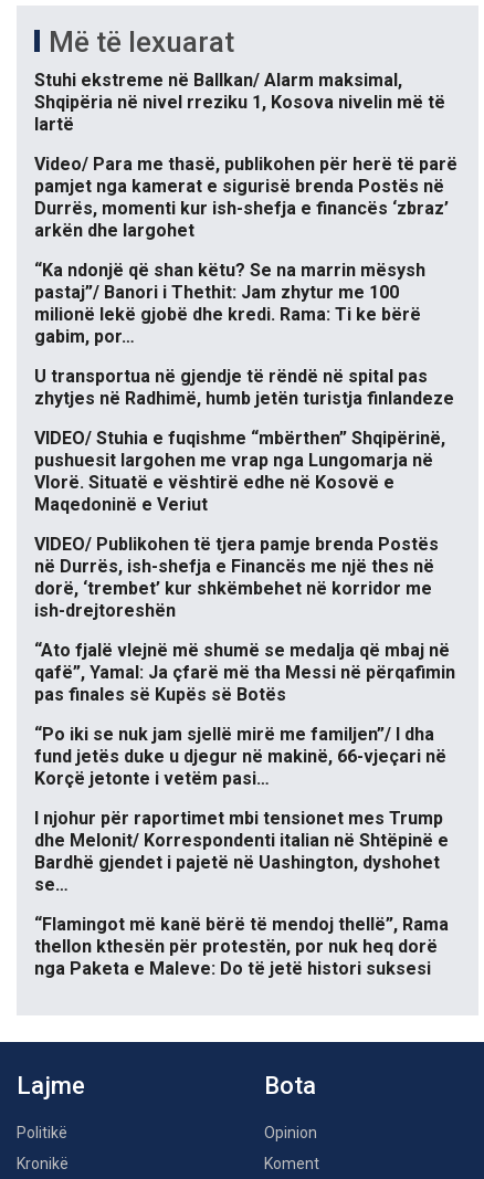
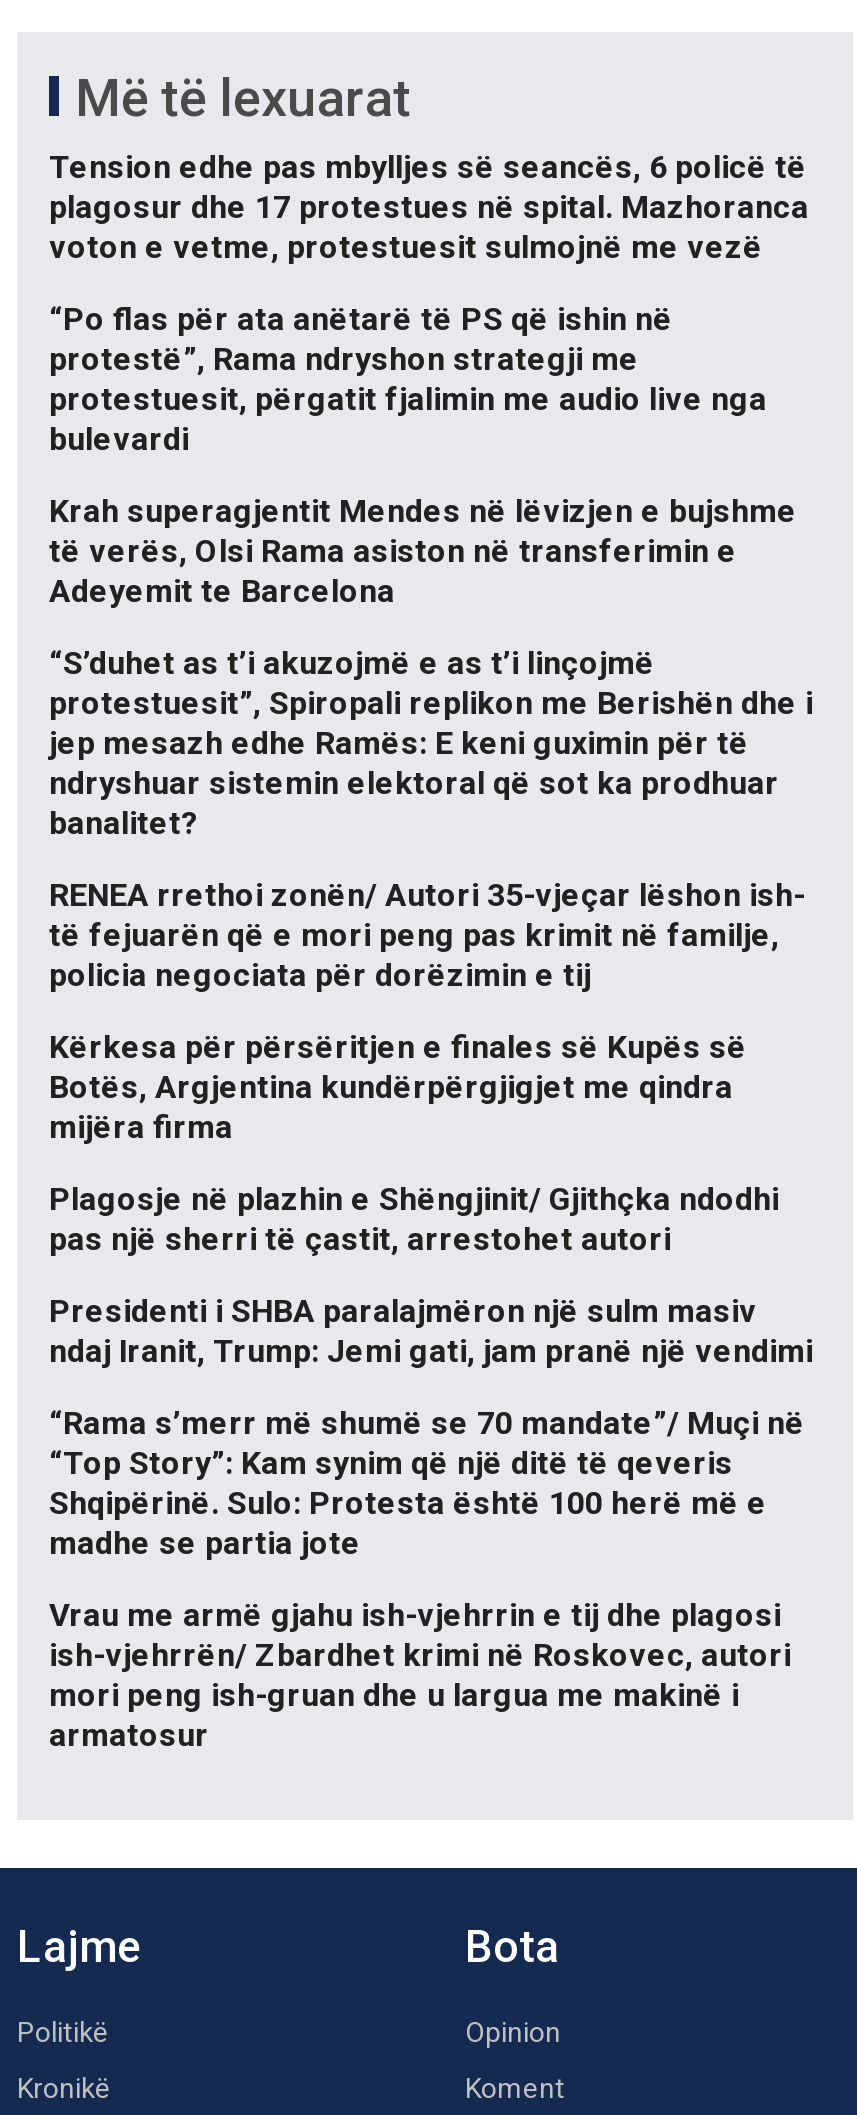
[34,70,445,135] Stuhi ekstreme në Ballkan/ Alarm maksimal, | Shqipëria në nivel rreziku 1, Kosova nivelin më të | lartë -> [49,148,809,266] Tension edhe pas mbylljes së seancës, 6 policë të | plagosur dhe 17 protestues në spital. Mazhoranca | voton e vetme, protestuesit sulmojnë me vezë
[34,154,457,241] Video/ Para me thasë, publikohen për herë të parë | pamjet nga kamerat e sigurisë brenda Postës në | Durrës, momenti kur ish-shefja e financës ‘zbraz’ | arkën dhe largohet -> [49,300,767,458] “Po flas për ata anëtarë të PS që ishin në | protestë”, Rama ndryshon strategji me | protestuesit, përgatit fjalimin me audio live nga | bulevardi
[34,260,425,347] “Ka ndonjë që shan këtu? Se na marrin mësysh | pastaj”/ Banori i Thethit: Jam zhytur me 100 | milionë lekë gjobë dhe kredi. Rama: Ti ke bërë | gabim, por… -> [49,492,797,610] Krah superagjentit Mendes në lëvizjen e bujshme | të verës, Olsi Rama asiston në transferimin e | Adeyemit te Barcelona
[34,366,454,409] U transportua në gjendje të rëndë në spital pas | zhytjes në Radhimë, humb jetën turistja finlandeze -> [49,644,813,842] “S’duhet as t’i akuzojmë e as t’i linçojmë | protestuesit”, Spiropali replikon me Berishën dhe i | jep mesazh edhe Ramës: E keni guximin për të | ndryshuar sistemin elektoral që sot ka prodhuar | banalitet?
[34,428,445,515] VIDEO/ Stuhia e fuqishme “mbërthen” Shqipërinë, | pushuesit largohen me vrap nga Lungomarja në | Vlorë. Situatë e vështirë edhe në Kosovë e | Maqedoninë e Veriut -> [49,876,805,994] RENEA rrethoi zonën/ Autori 35-vjeçar lëshon ish- | të fejuarën që e mori peng pas krimit në familje, | policia negociata për dorëzimin e tij
[34,534,439,621] VIDEO/ Publikohen të tjera pamje brenda Postës | në Durrës, ish-shefja e Financës me një thes në | dorë, ‘trembet’ kur shkëmbehet në korridor me | ish-drejtoreshën -> [49,1028,747,1146] Kërkesa për përsëritjen e finales së Kupës së | Botës, Argjentina kundërpërgjigjet me qindra | mijëra firma
[34,640,455,705] “Ato fjalë vlejnë më shumë se medalja që mbaj në | qafë”, Yamal: Ja çfarë më tha Messi në përqafimin | pas finales së Kupës së Botës -> [49,1180,779,1258] Plagosje në plazhin e Shëngjinit/ Gjithçka ndodhi | pas një sherri të çastit, arrestohet autori
[34,724,446,789] “Po iki se nuk jam sjellë mirë me familjen”/ I dha | fund jetës duke u djegur në makinë, 66-vjeçari në | Korçë jetonte i vetëm pasi… -> [49,1292,813,1370] Presidenti i SHBA paralajmëron një sulm masiv | ndaj Iranit, Trump: Jemi gati, jam pranë një vendimi
[34,808,449,895] I njohur për raportimet mbi tensionet mes Trump | dhe Melonit/ Korrespondenti italian në Shtëpinë e | Bardhë gjendet i pajetë në Uashington, dyshohet | se… -> [49,1404,805,1562] “Rama s’merr më shumë se 70 mandate”/ Muçi në | “Top Story”: Kam synim që një ditë të qeveris | Shqipërinë. Sulo: Protesta është 100 herë më e | madhe se partia jote
[34,914,449,979] “Flamingot më kanë bërë të mendoj thellë”, Rama | thellon kthesën për protestën, por nuk heq dorë | nga Paketa e Maleve: Do të jetë histori suksesi -> [49,1596,791,1754] Vrau me armë gjahu ish-vjehrrin e tij dhe plagosi | ish-vjehrrën/ Zbardhet krimi në Roskovec, autori | mori peng ish-gruan dhe u largua me makinë i | armatosur

